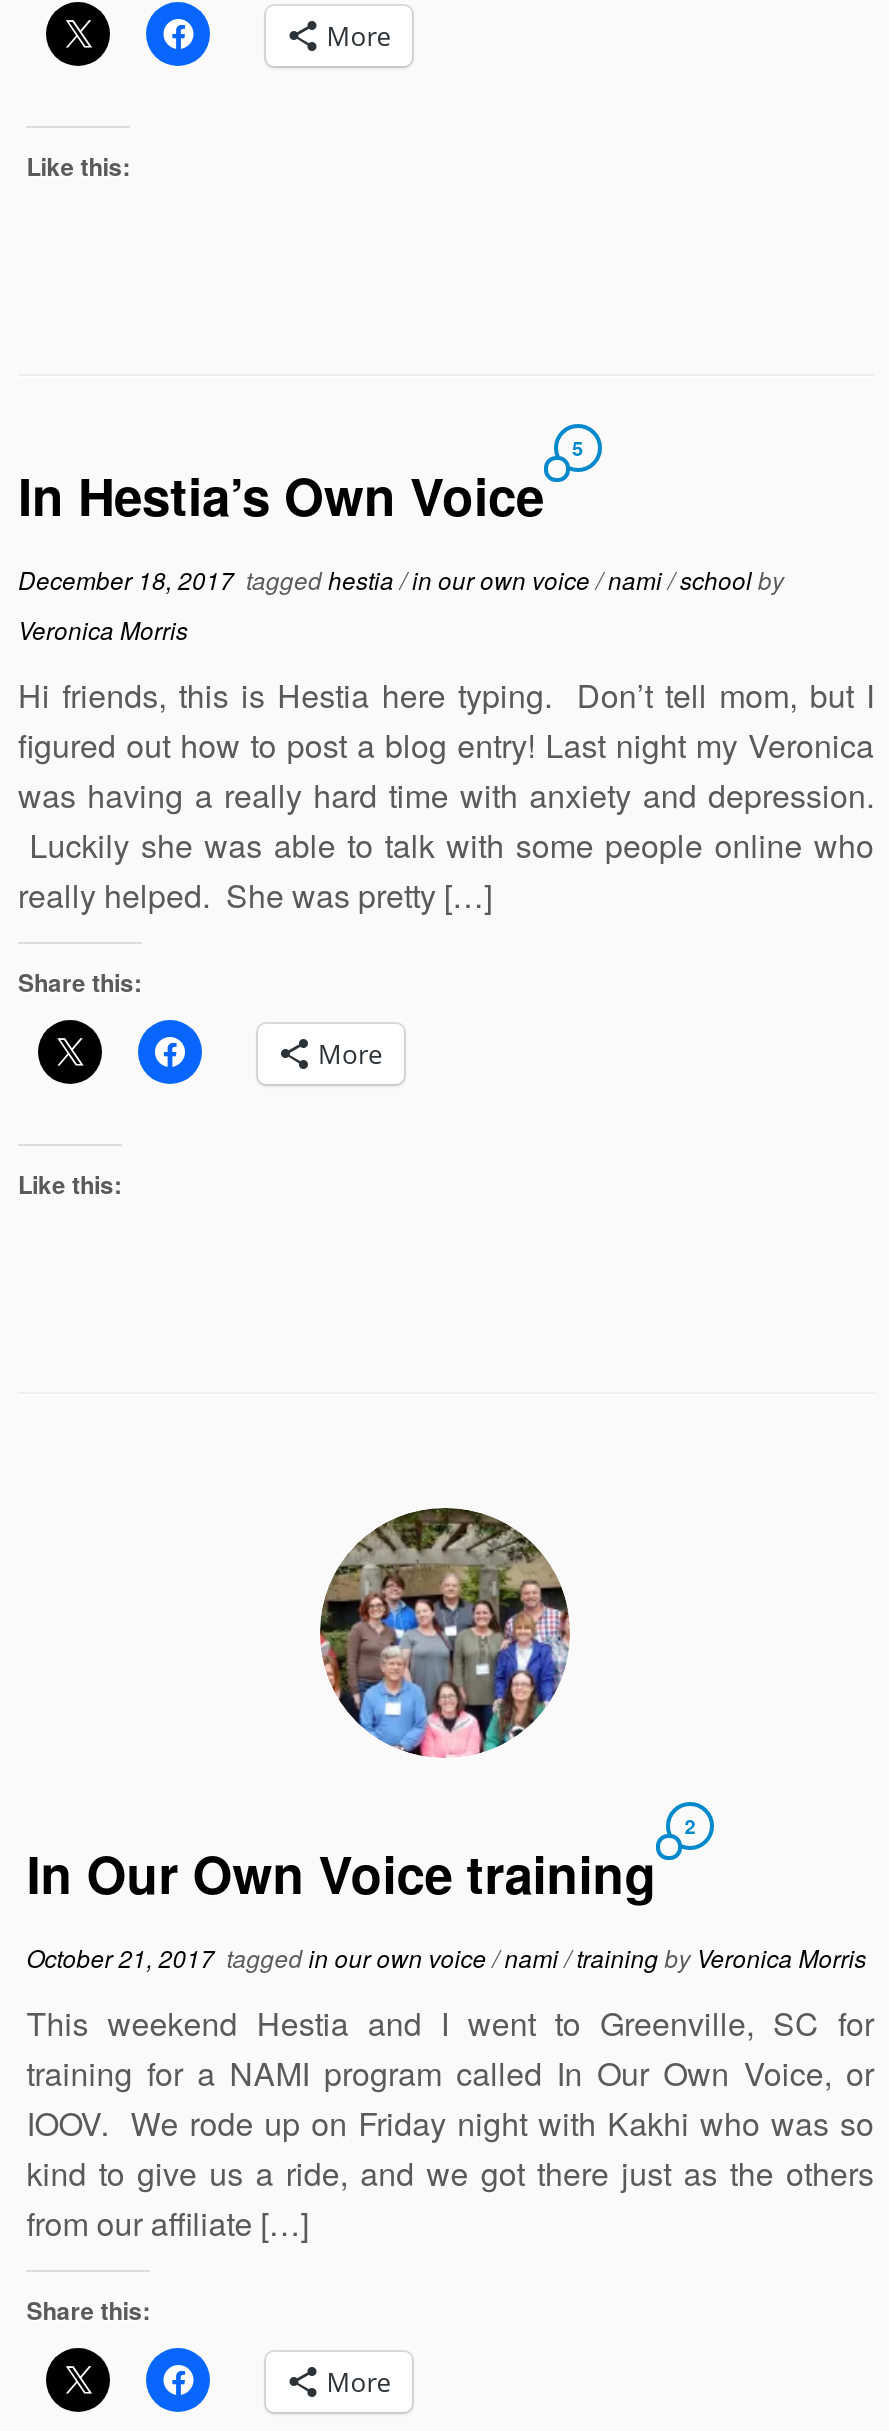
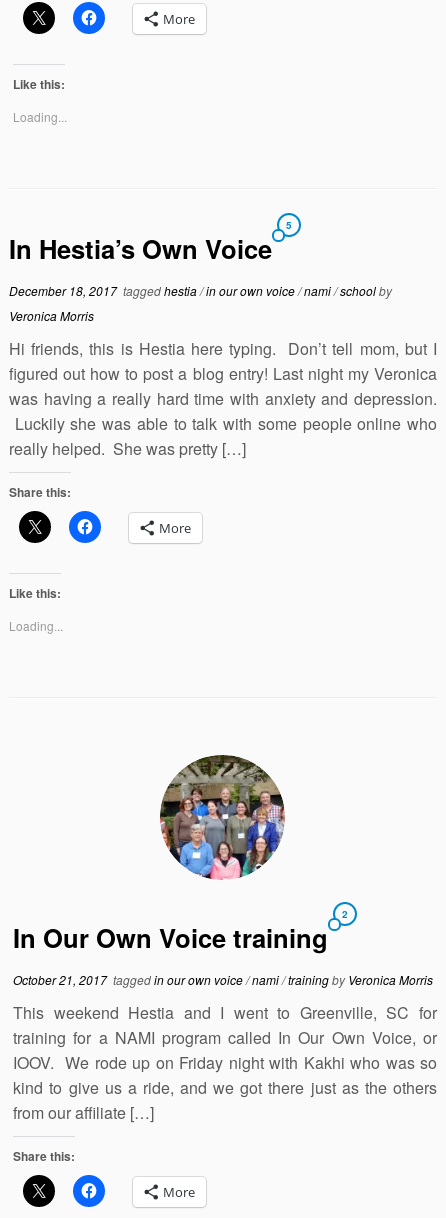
none -> [13,108,67,125] Loading...
none -> [9,617,63,634] Loading...

